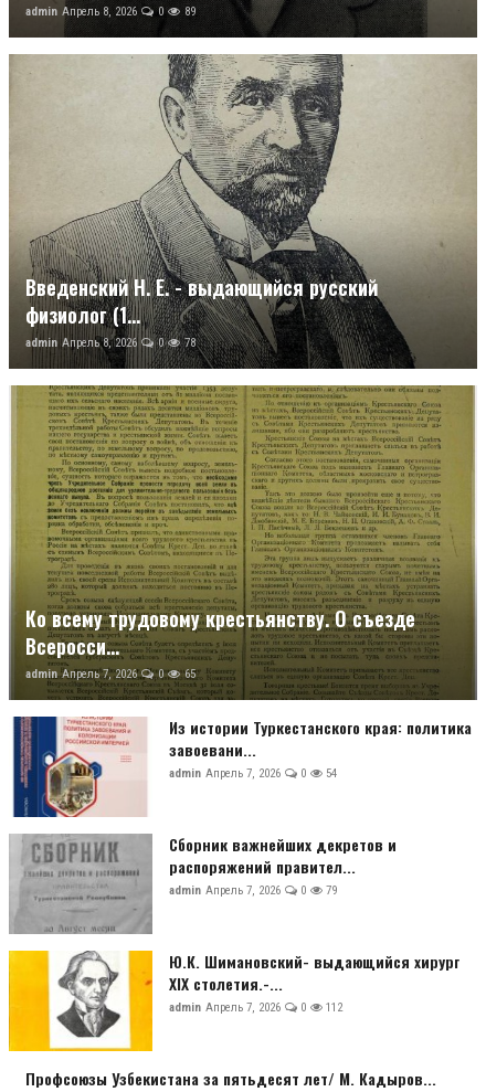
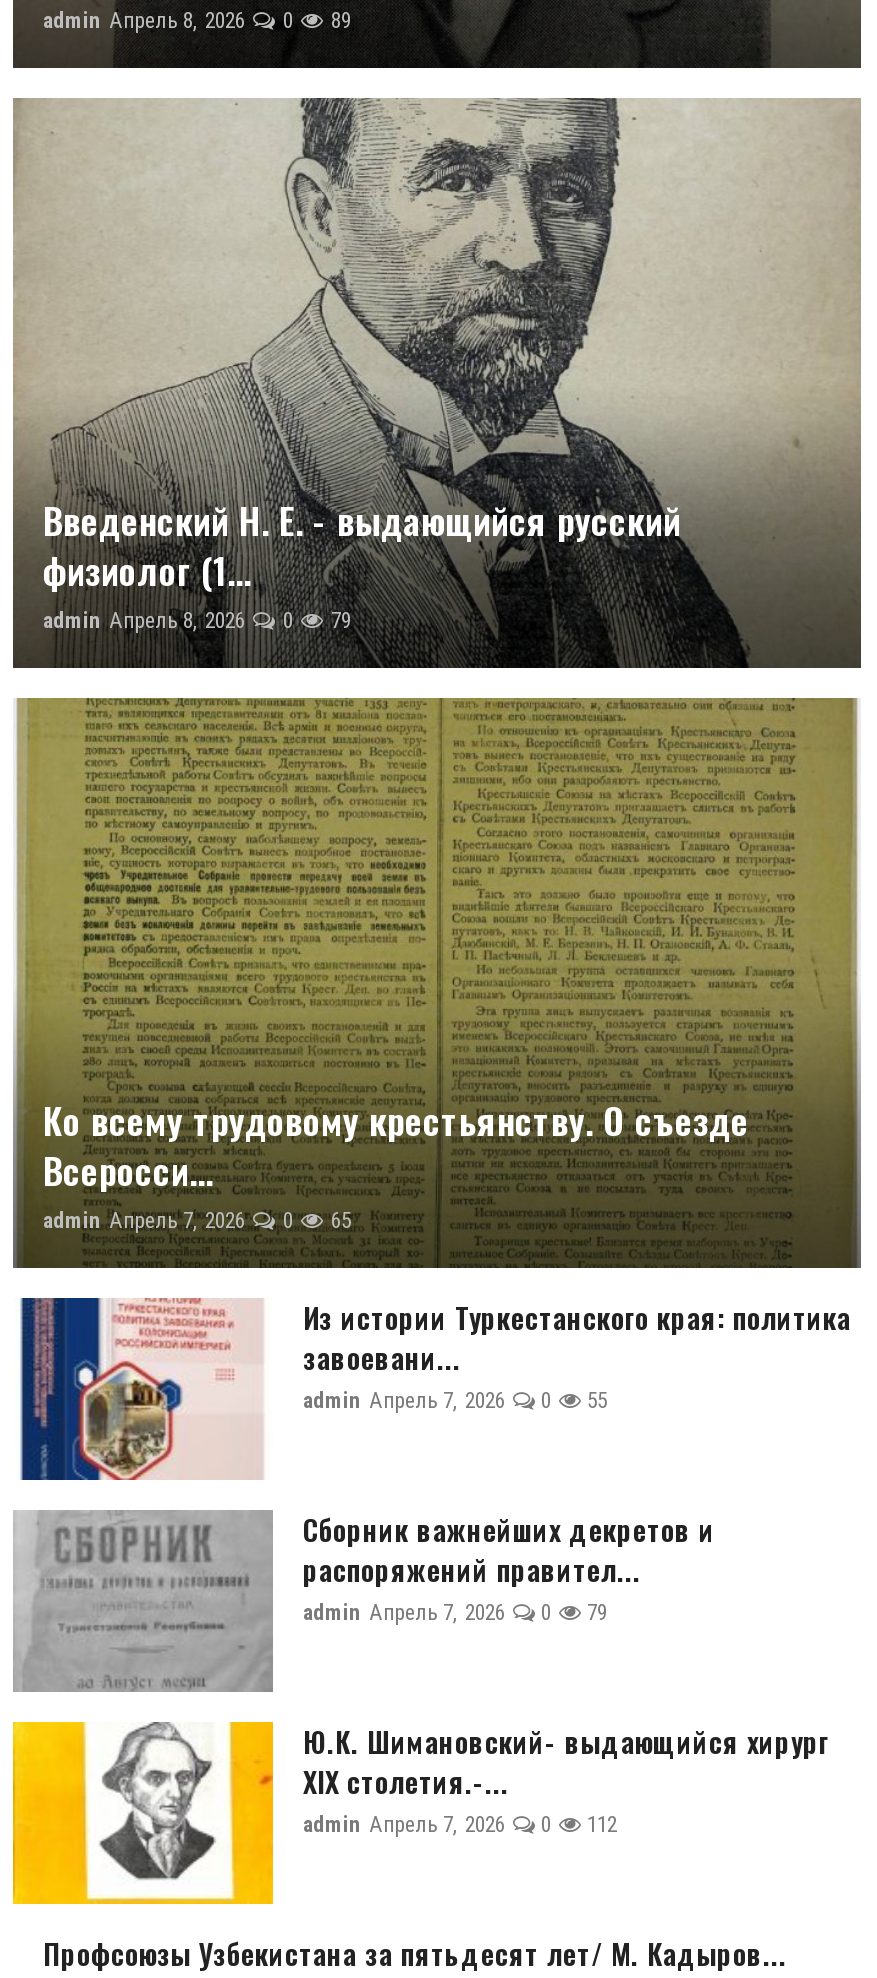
[25,335,196,349] admin Апрель 8, 2026 0 78 -> [43,607,351,633] admin Апрель 8, 2026 0 79
[169,766,337,780] admin Апрель 7, 2026 0 54 -> [303,1387,607,1413] admin Апрель 7, 2026 0 55

